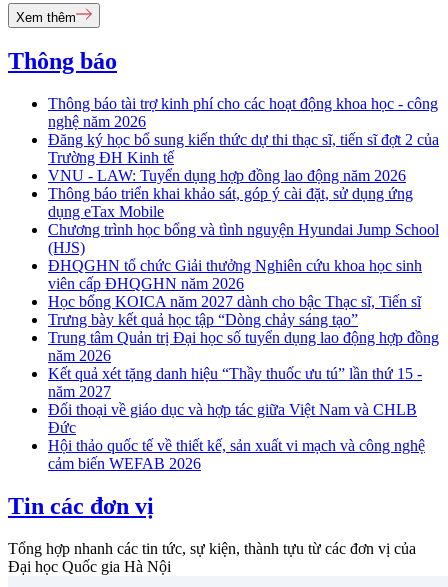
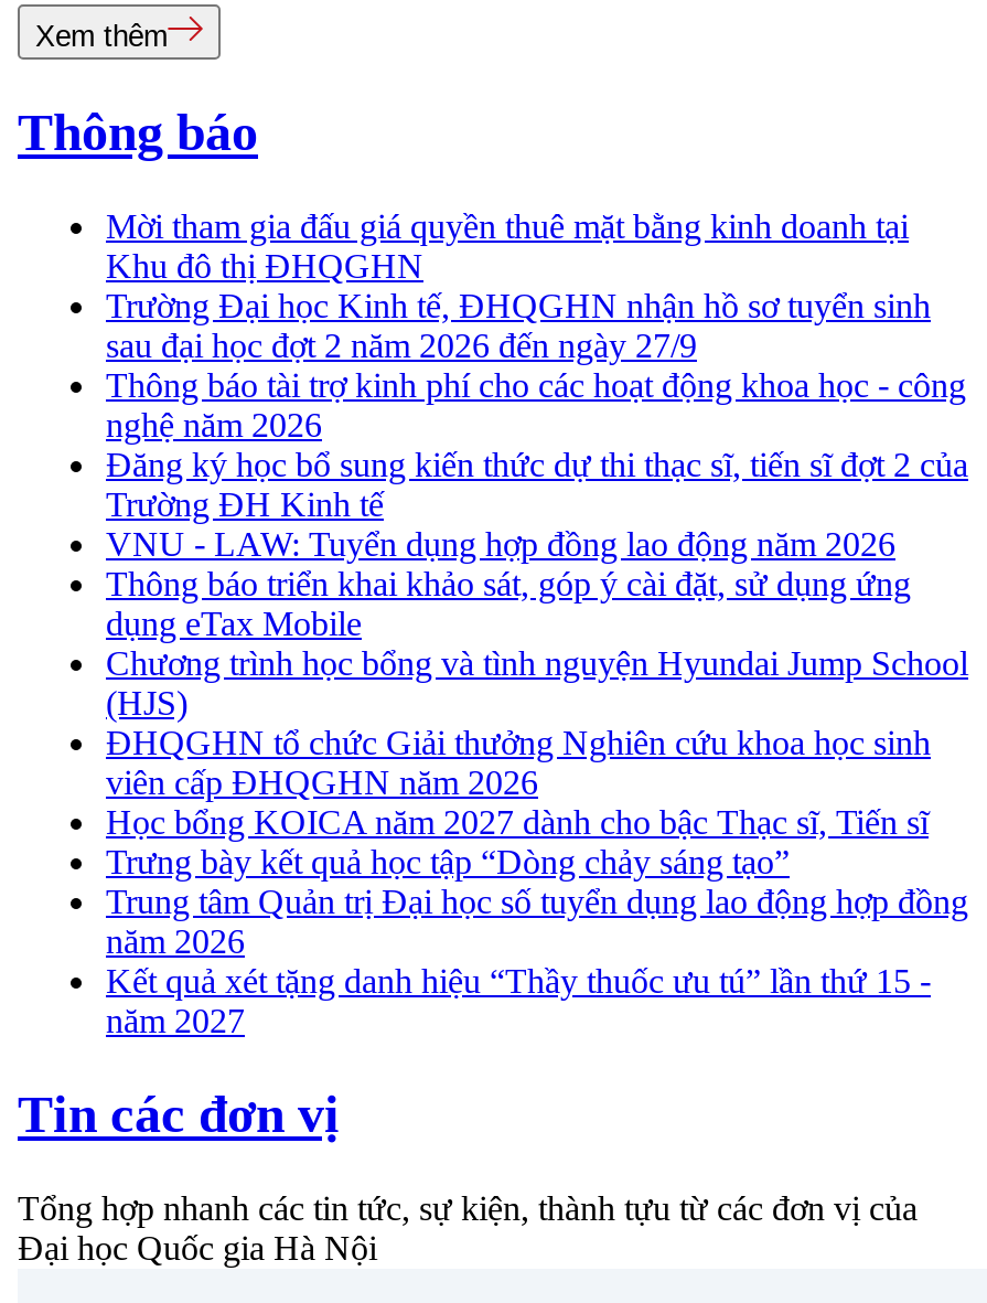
none -> [106,208,931,365] Mời tham gia đấu giá quyền thuê mặt bằng kinh doanh tại | Khu đô thị ĐHQGHN | Trường Đại học Kinh tế, ĐHQGHN nhận hồ sơ tuyển sinh | sau đại học đợt 2 năm 2026 đến ngày 27/9
moved [48,95,439,400] -> [106,367,968,1040]: Thông báo tài trợ kinh phí cho các hoạt động khoa học - công | nghệ năm 2026 | Đăng ký học bổ sung kiến thức dự thi thạc sĩ, tiến sĩ đợt 2 của | ... | Kết quả xét tặng danh hiệu “Thầy thuốc ưu tú” lần thứ 15 - | năm 2027
[48,401,425,472] Đối thoại về giáo dục và hợp tác giữa Việt Nam và CHLB | Đức | Hội thảo quốc tế về thiết kế, sản xuất vi mạch và công nghệ | cảm biến WEFAB 2026 -> none

